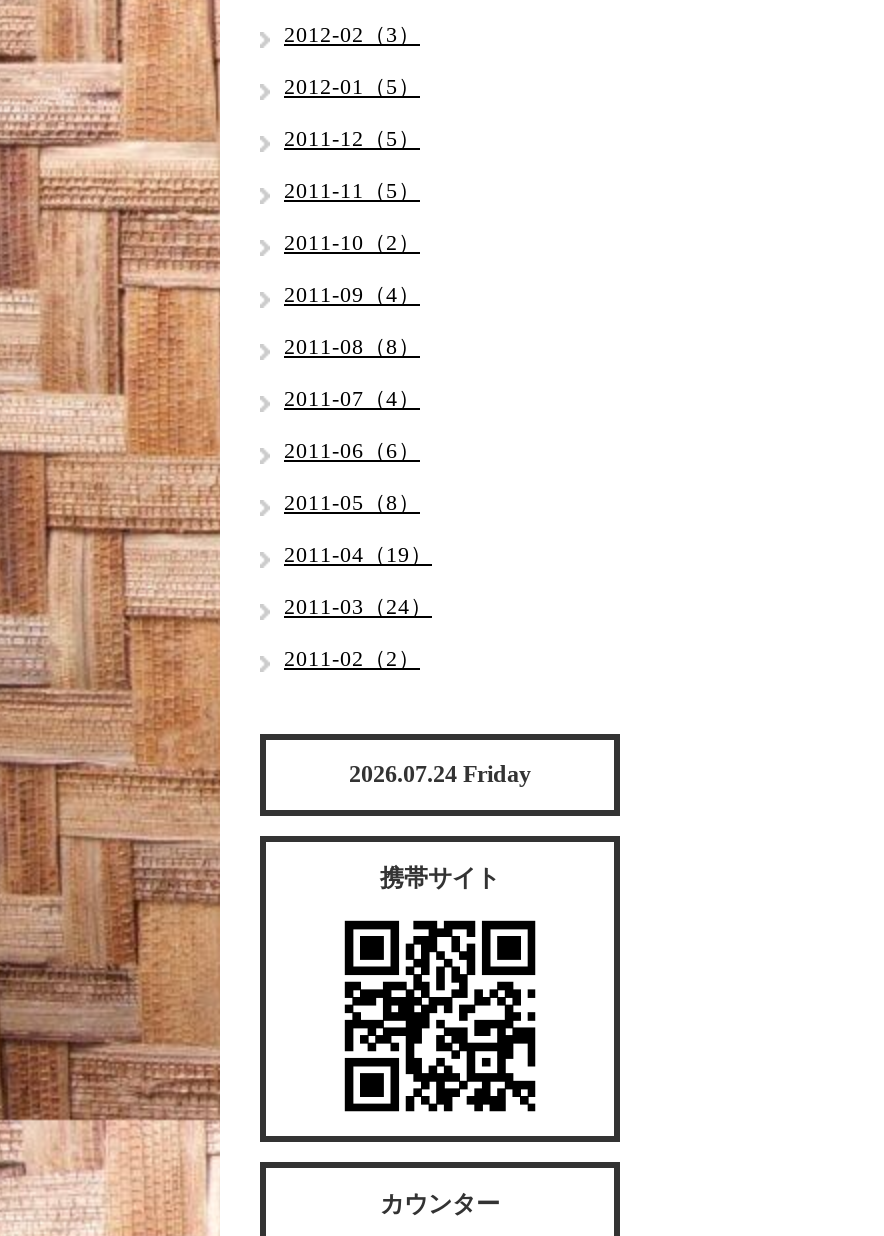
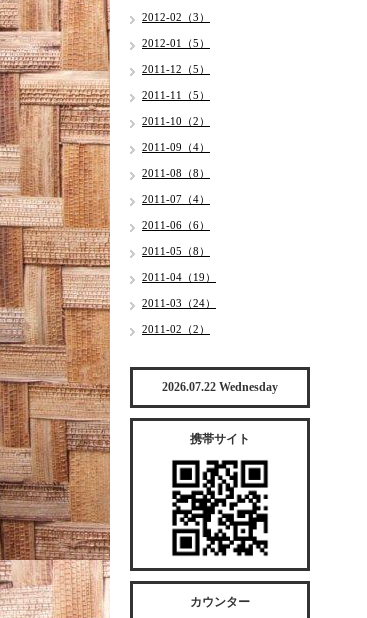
[349,760,531,788] 2026.07.24 Friday -> [162,380,278,394] 2026.07.22 Wednesday

